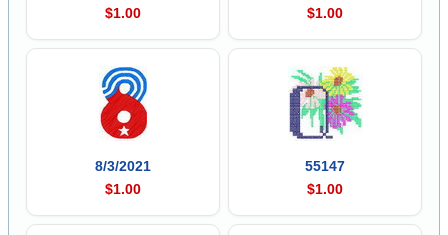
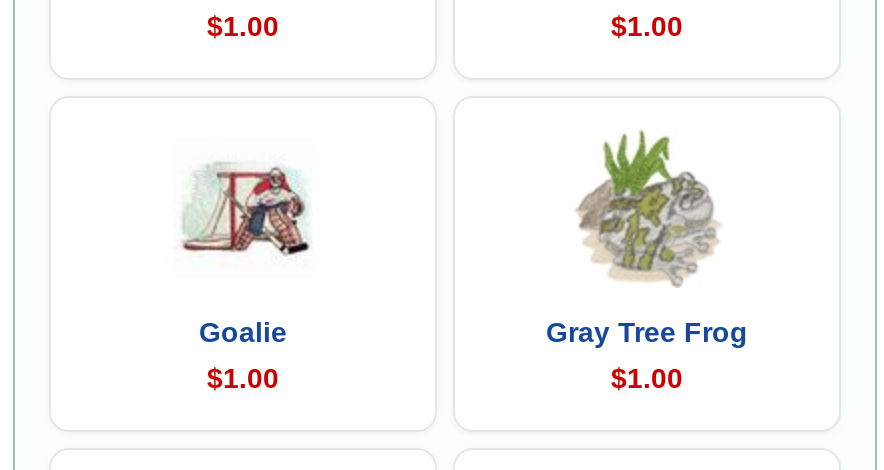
[93,66,156,174] [image] | 8/3/2021 -> [179,134,311,347] [image] | Goalie
[289,66,363,174] [image] | 55147 -> [546,130,748,347] [image] | Gray Tree Frog

